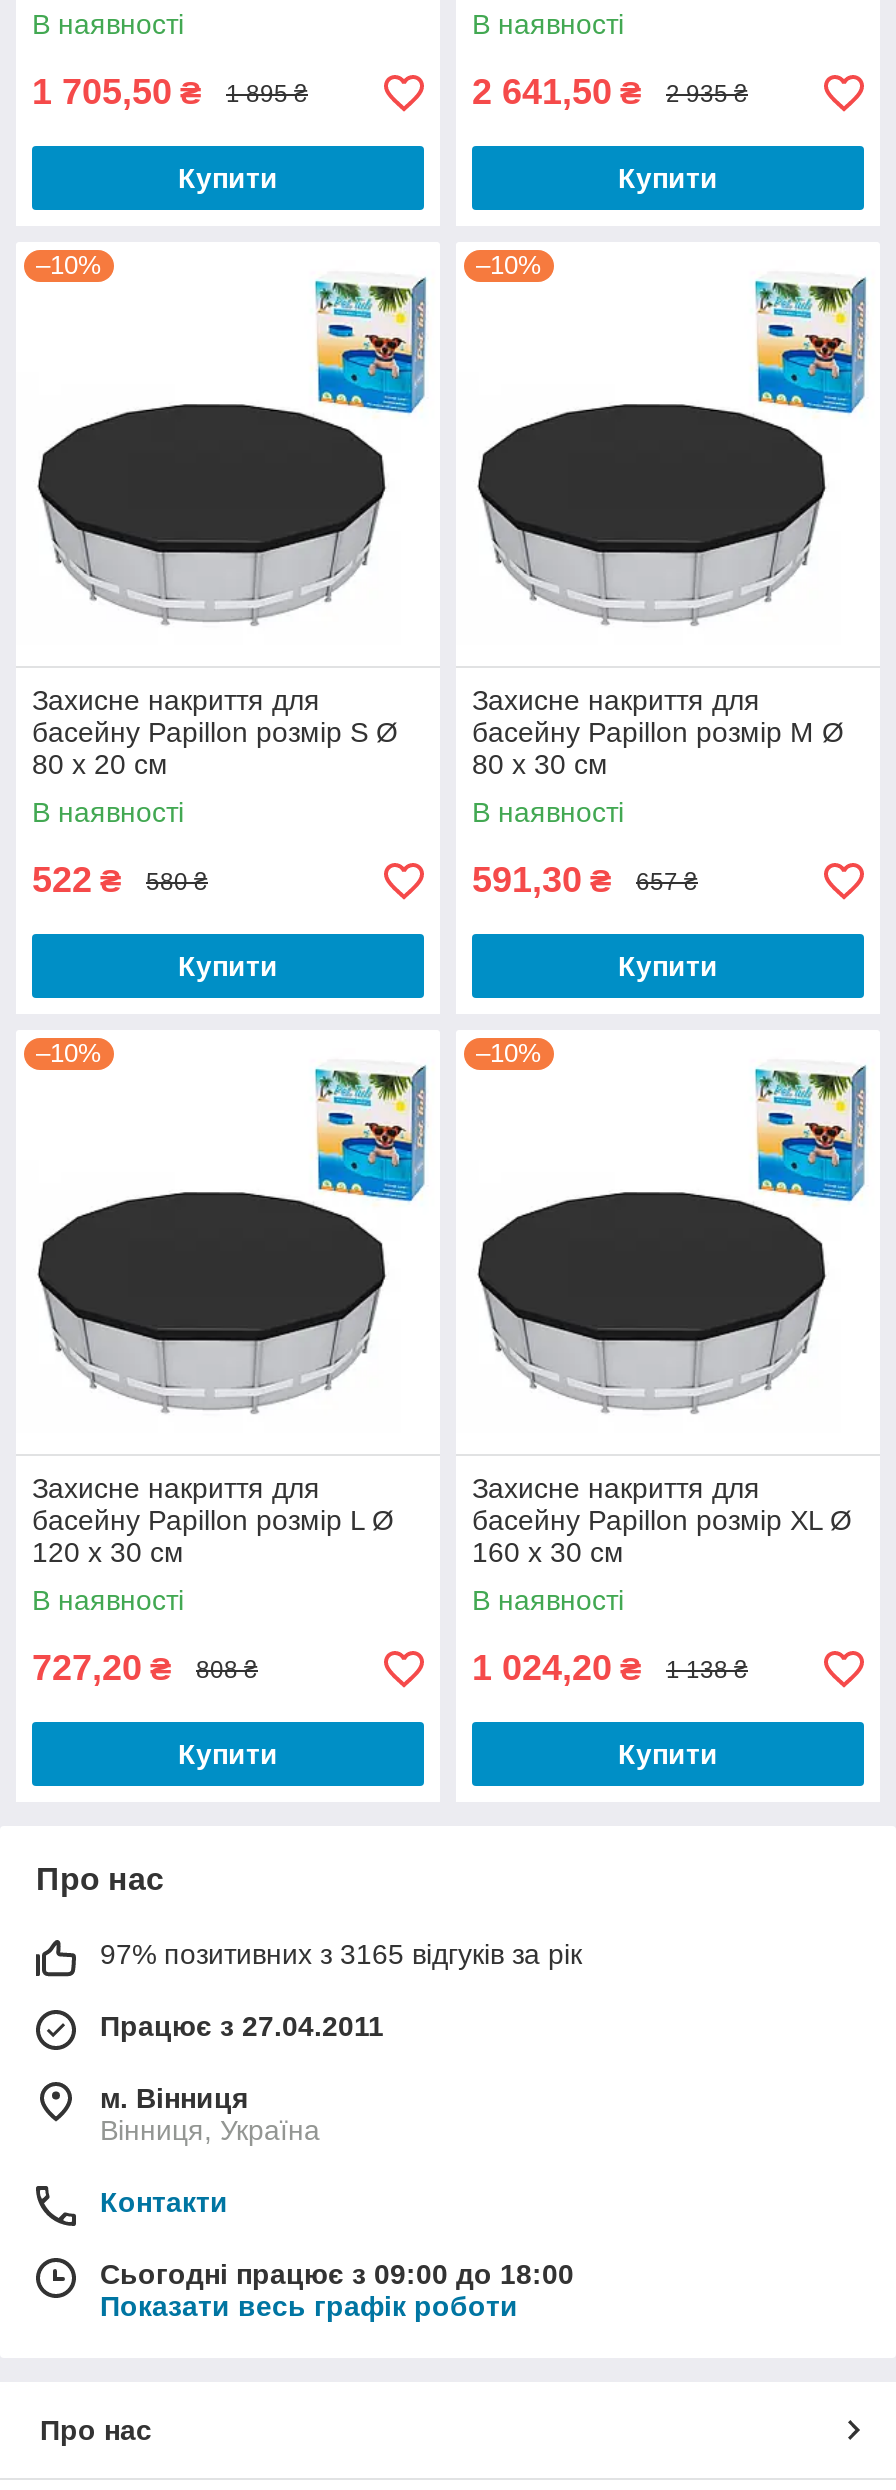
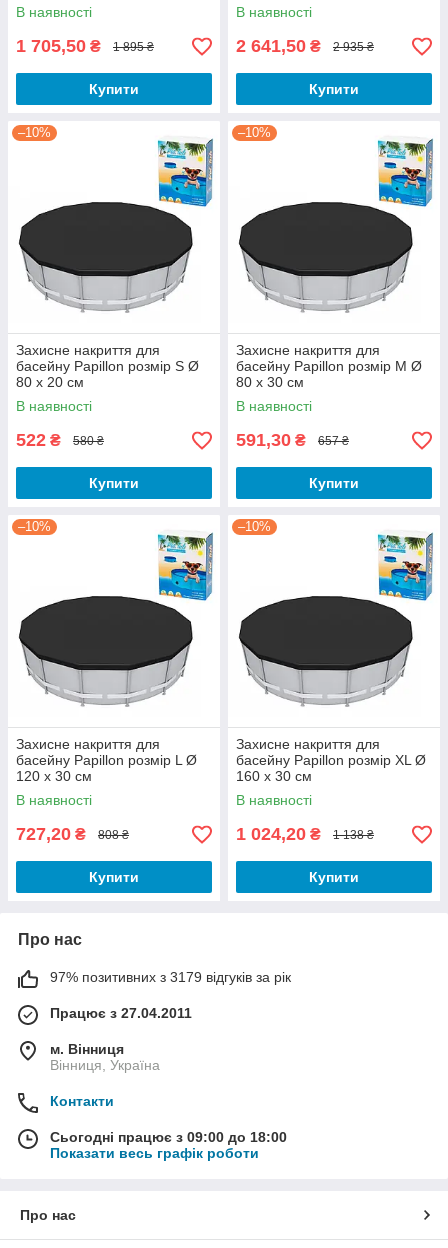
[100,1939,582,1971] 97% позитивних з 3165 відгуків за рік -> [50,969,291,985] 97% позитивних з 3179 відгуків за рік

